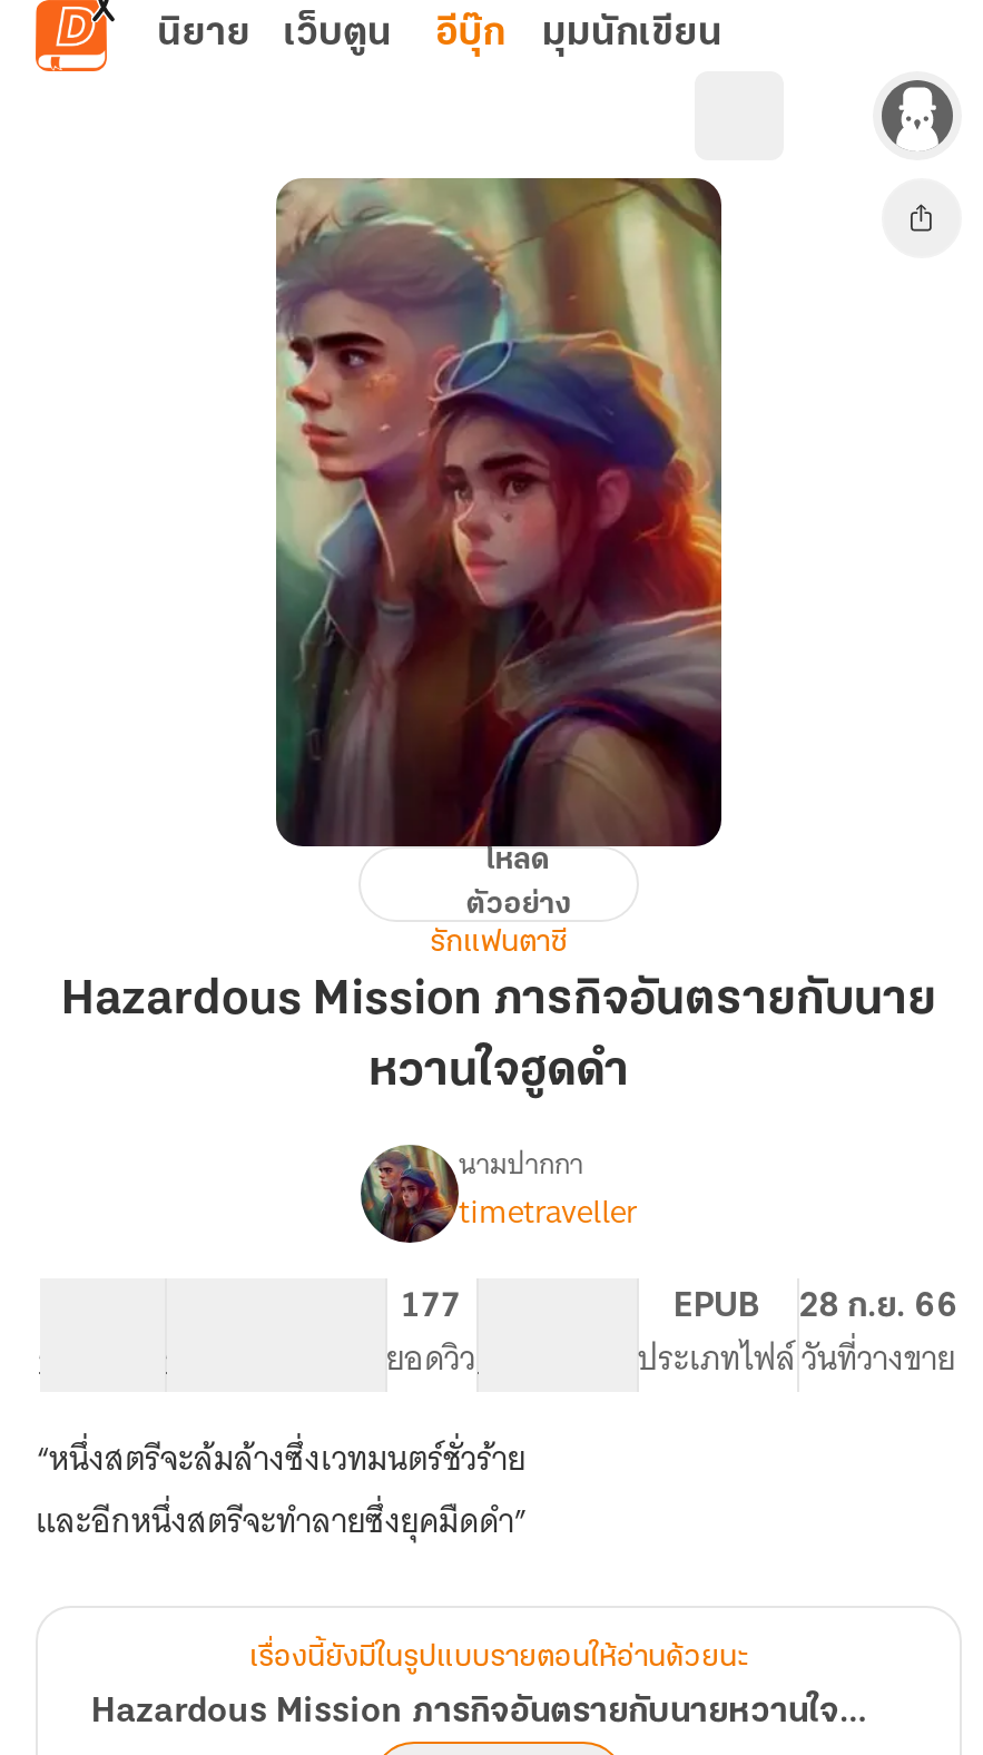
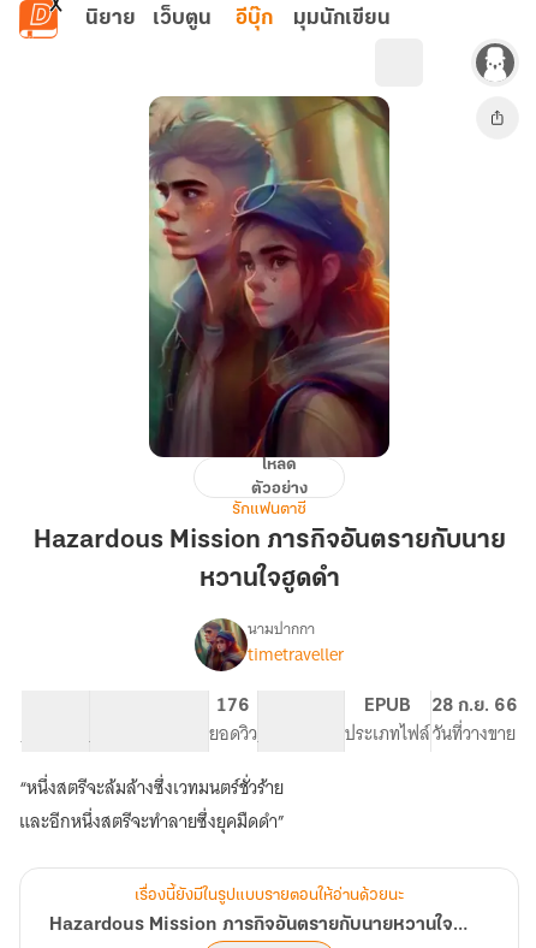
[401,1290,461,1325] 177 -> [216,697,249,716] 176

